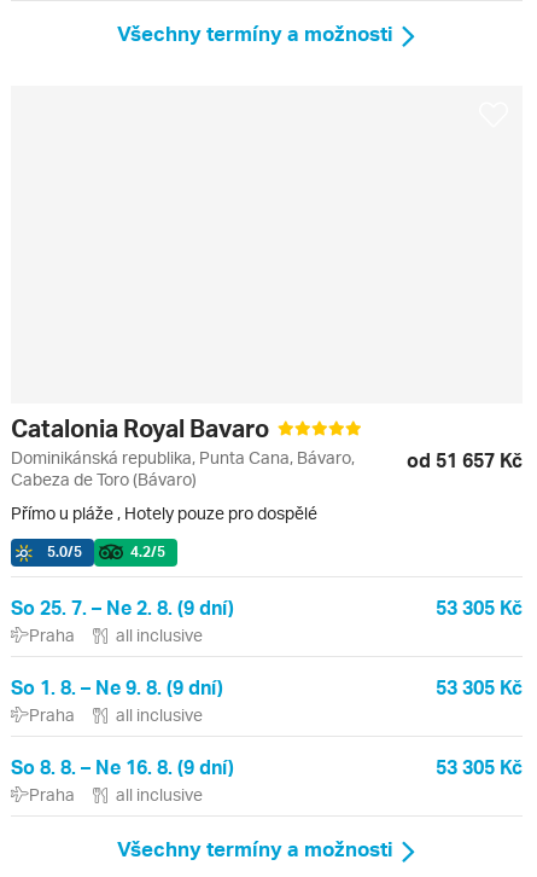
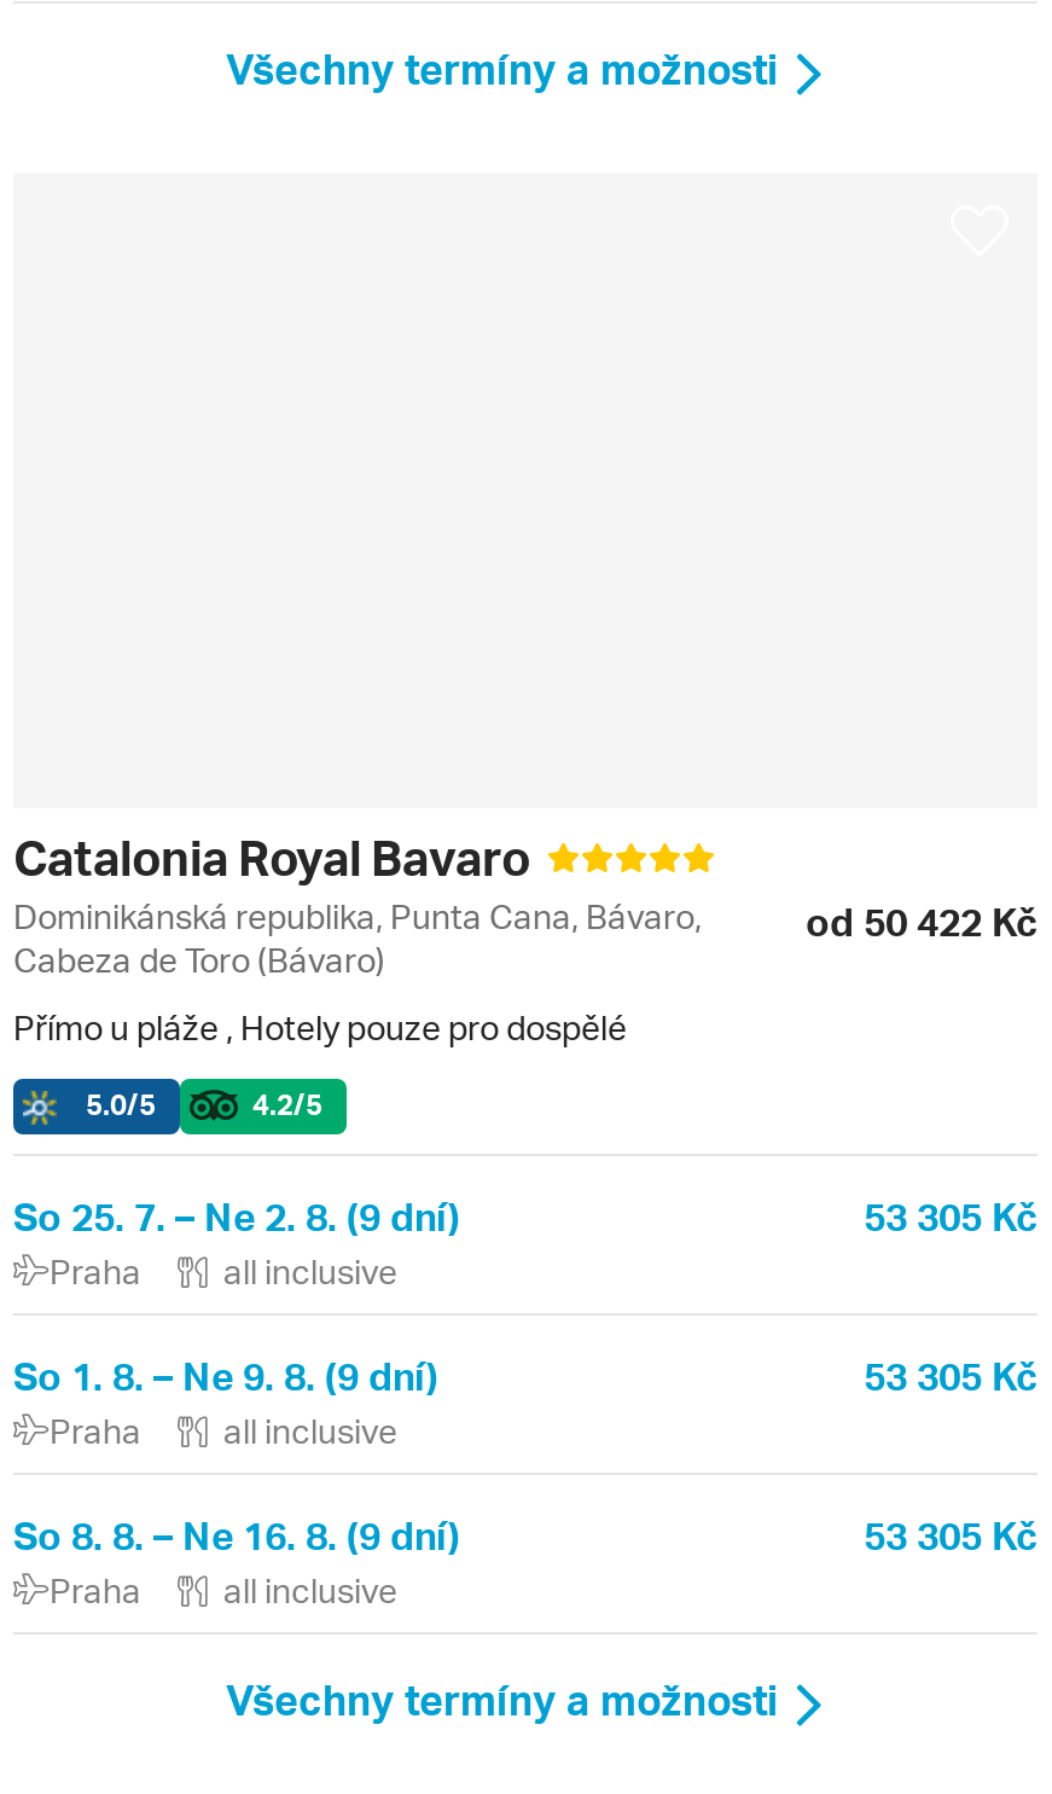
[407,447,523,473] od 51 657 Kč -> [806,894,1038,945] od 50 422 Kč

